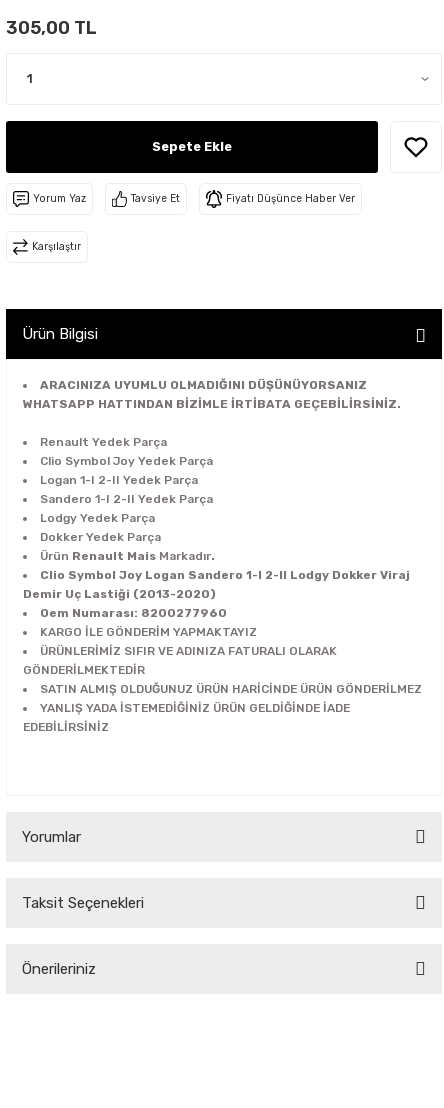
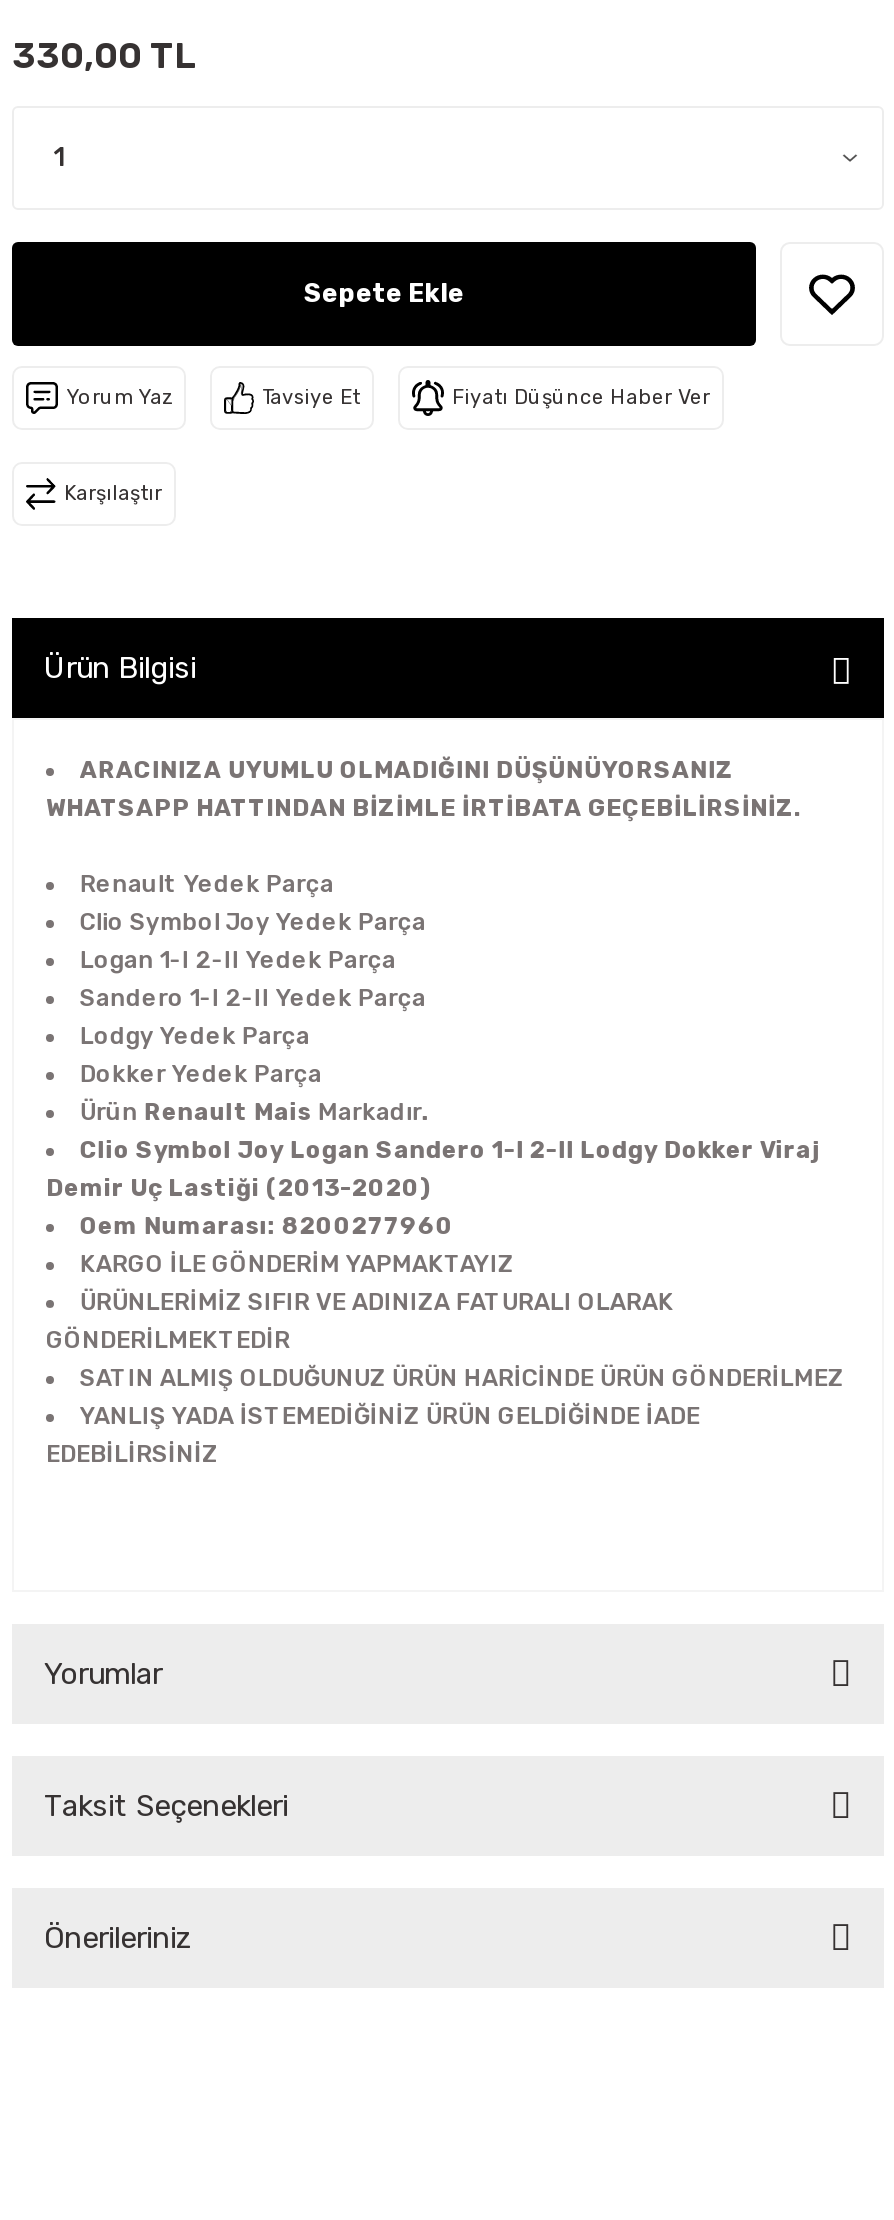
[6,17,97,39] 305,00 TL -> [12,34,196,78] 330,00 TL

